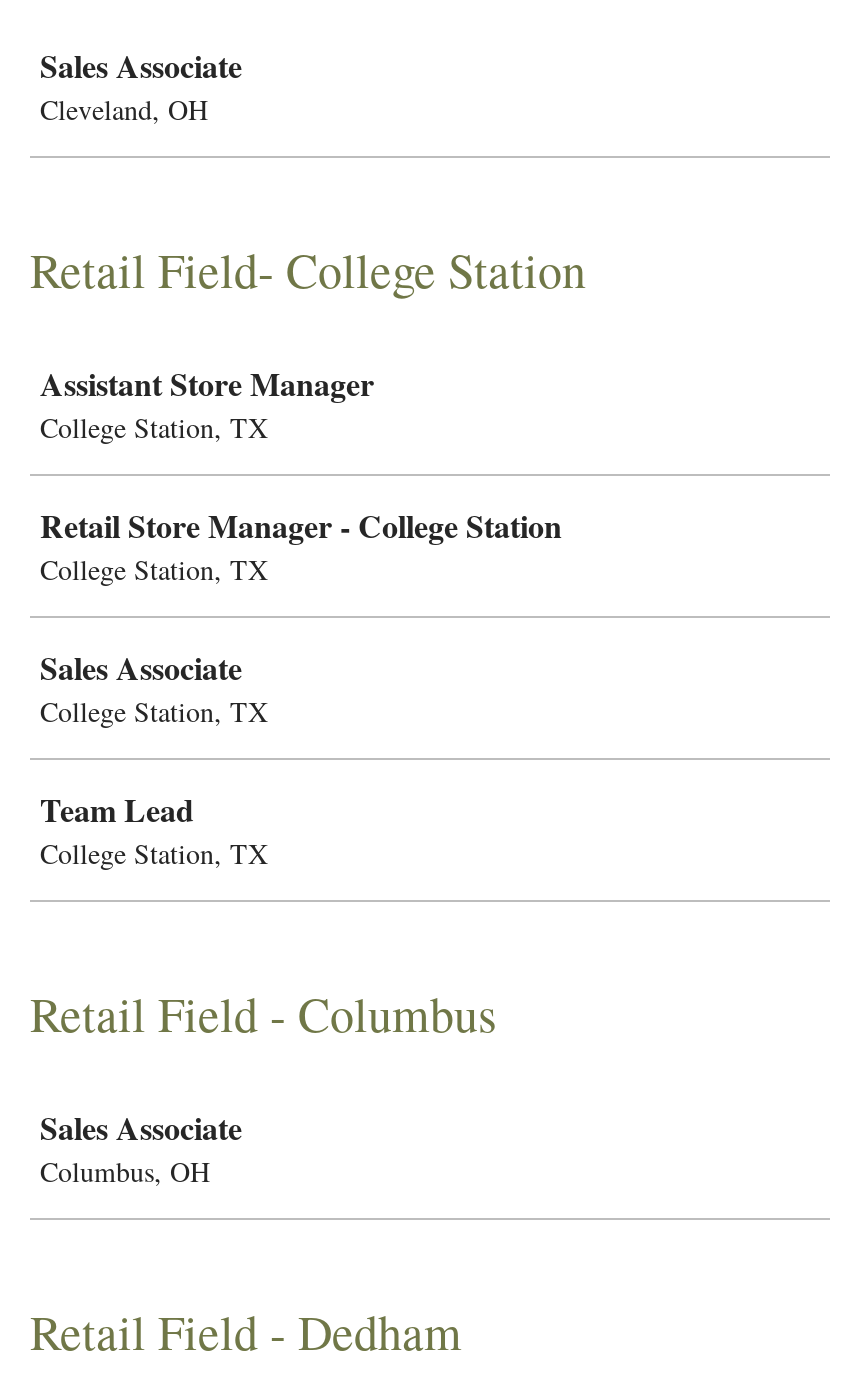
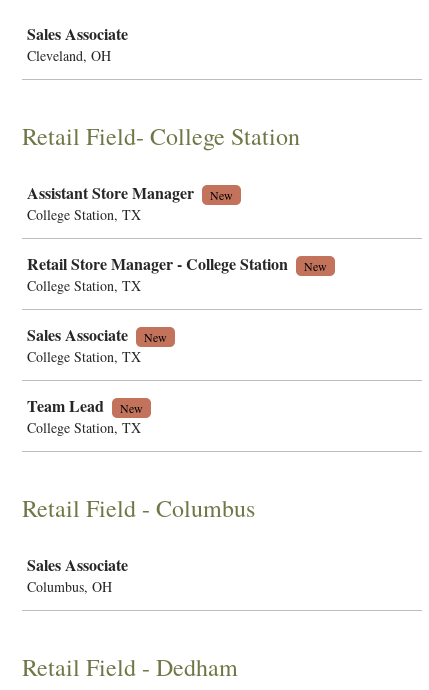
none -> [210,187,233,203] New
none -> [304,258,327,274] New
none -> [144,329,167,345] New
none -> [120,400,143,416] New

